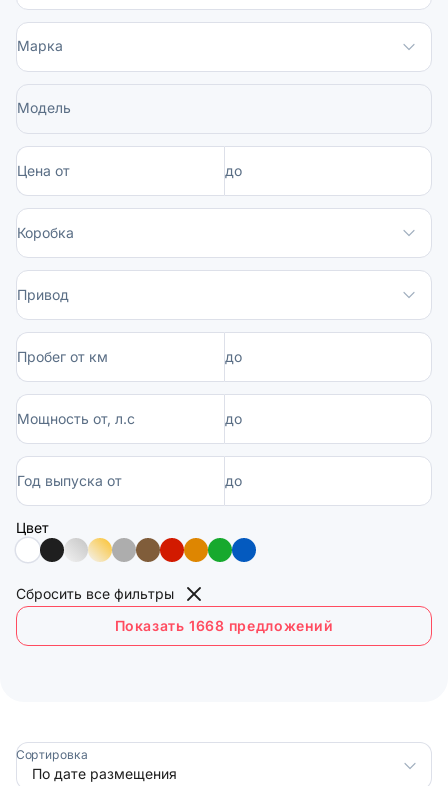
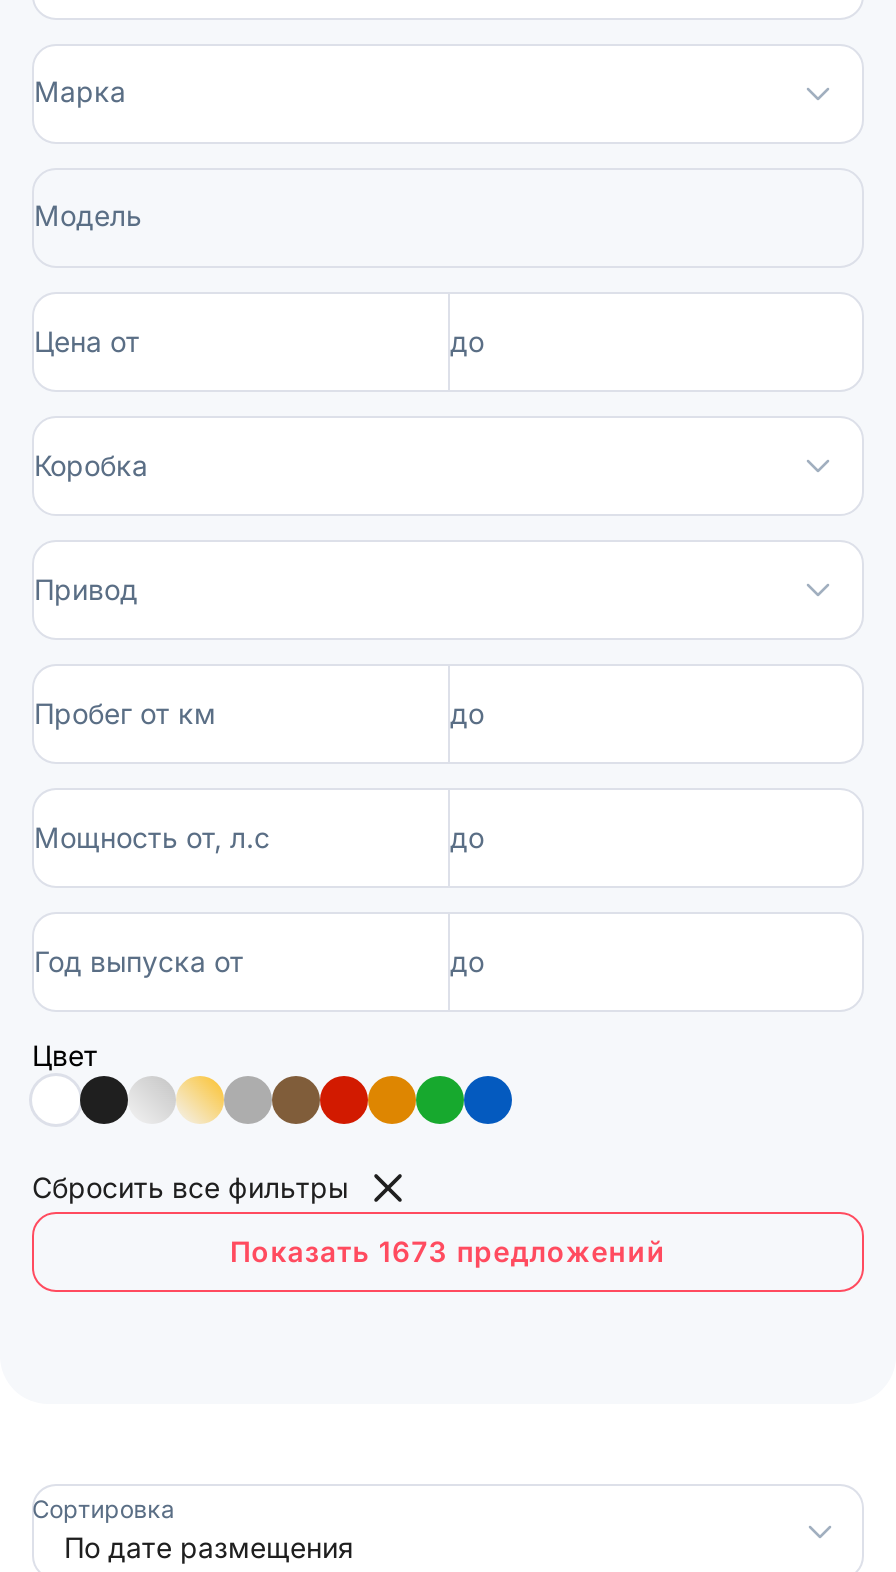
[114,617,333,634] Показать 1668 предложений -> [230,1234,666,1268] Показать 1673 предложений

